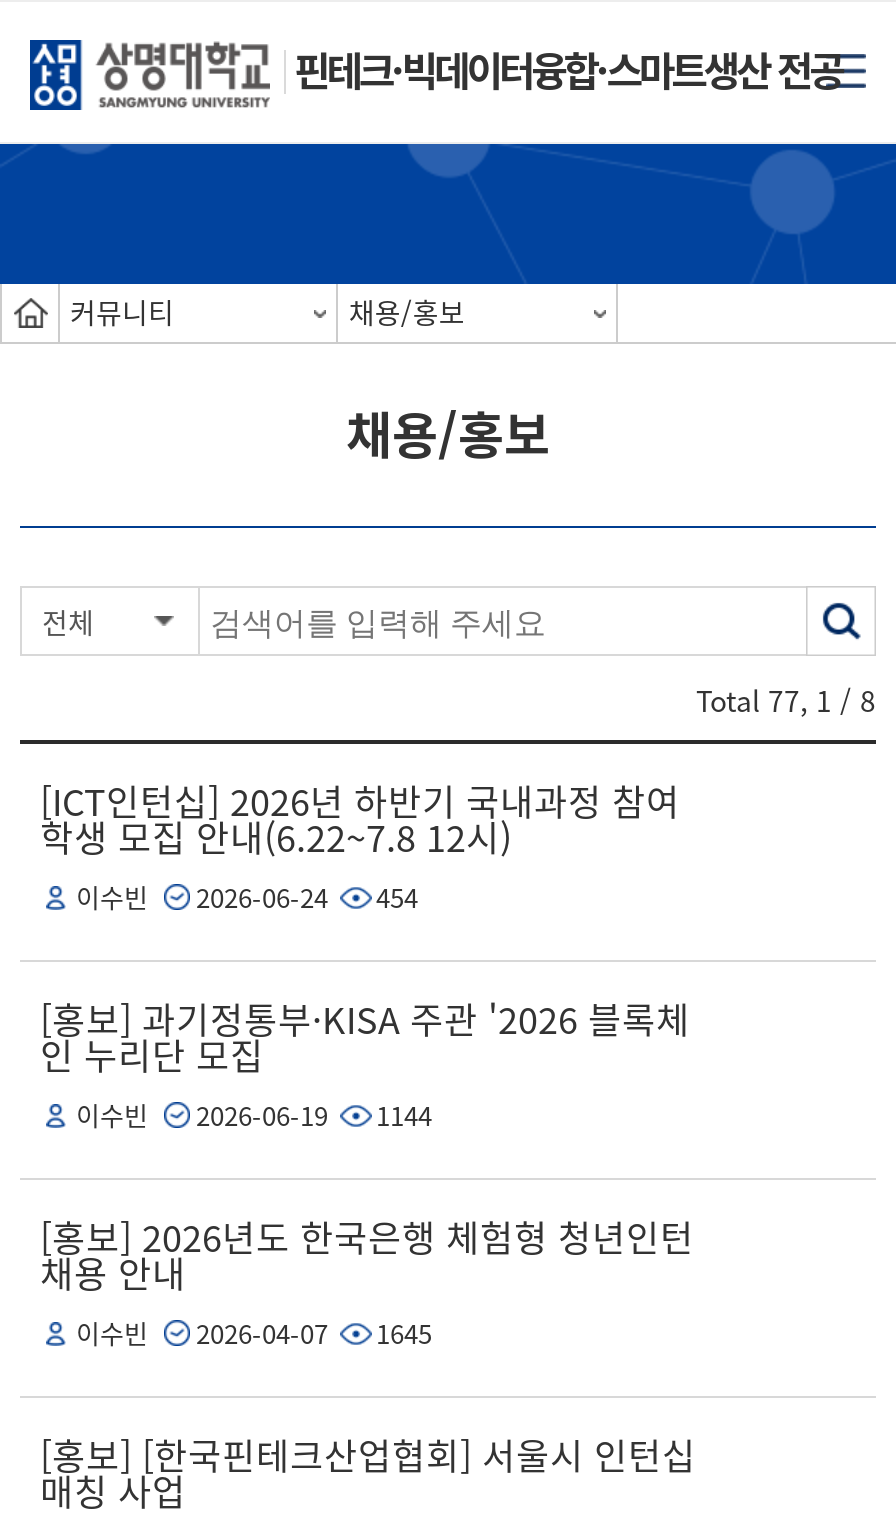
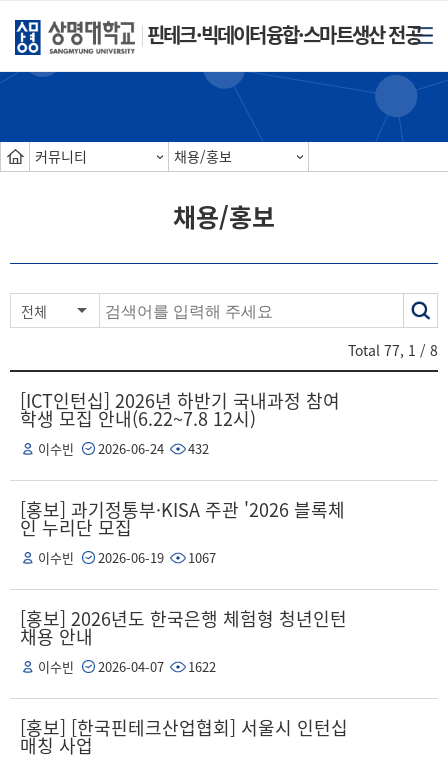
[76,877,418,915] 이수빈 2026-06-24 454 -> [38,439,209,458] 이수빈 2026-06-24 432
[76,1095,432,1133] 이수빈 2026-06-19 1144 -> [38,548,216,567] 이수빈 2026-06-19 1067
[76,1313,432,1351] 이수빈 2026-04-07 1645 -> [38,657,216,676] 이수빈 2026-04-07 1622

